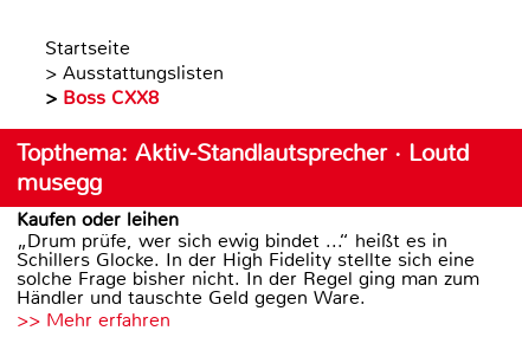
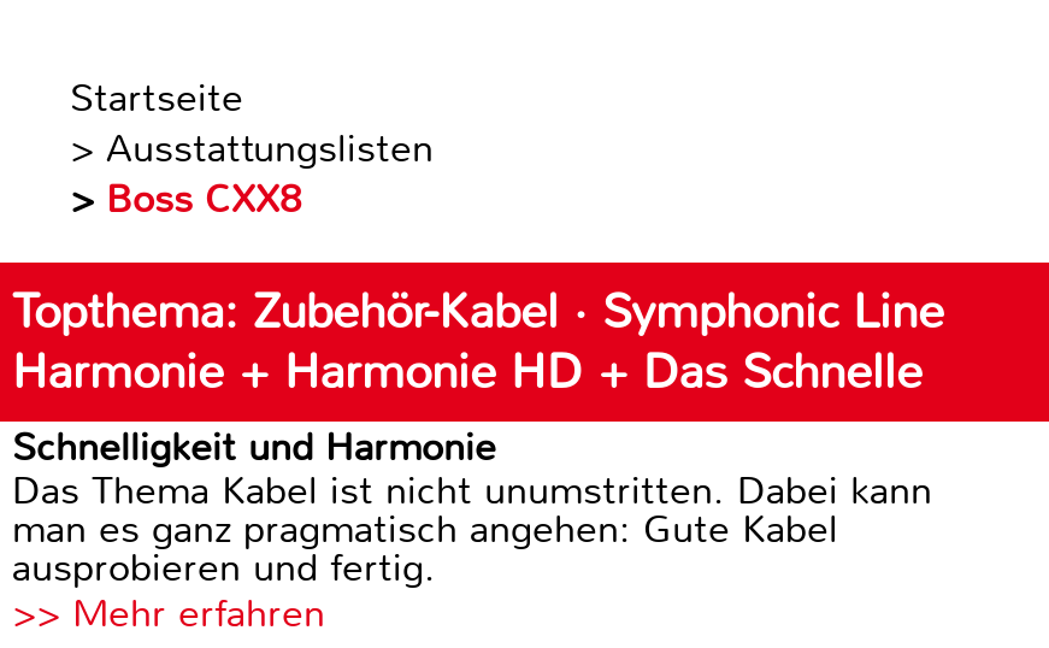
[17,138,479,310] Topthema: Aktiv-Standlautsprecher · Loutd | musegg | Kaufen oder leihen | „Drum prüfe, wer sich ewig bindet ...“ heißt es in | Schillers Glocke. In der High Fidelity stellte sich eine | solche Frage bisher nicht. In der Regel ging man zum | Händler und tauschte Geld gegen Ware. -> [12,282,944,593] Topthema: Zubehör-Kabel · Symphonic Line | Harmonie + Harmonie HD + Das Schnelle | Schnelligkeit und Harmonie | Das Thema Kabel ist nicht unumstritten. Dabei kann | man es ganz pragmatisch angehen: Gute Kabel | ausprobieren und fertig.

